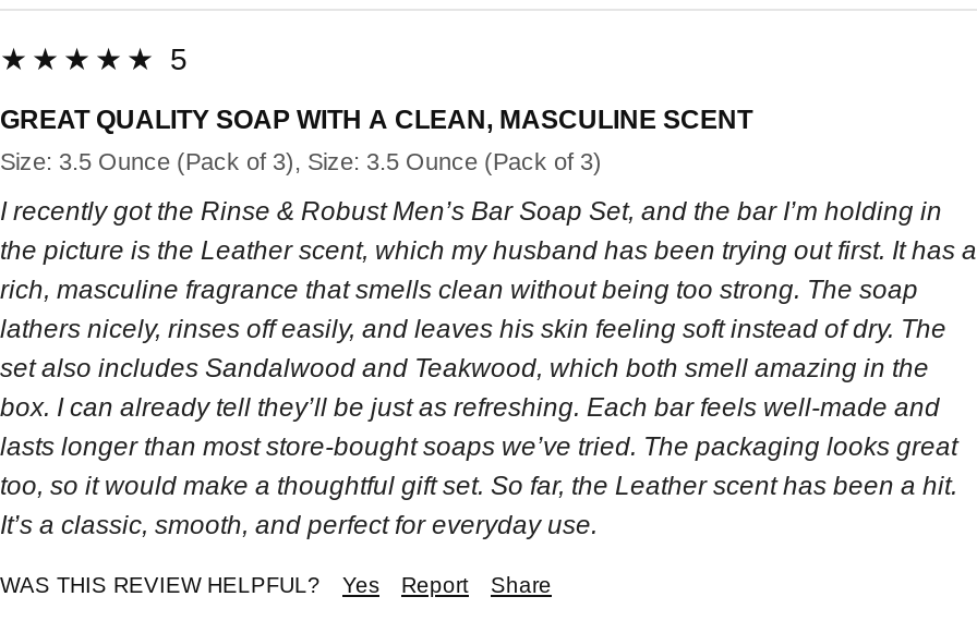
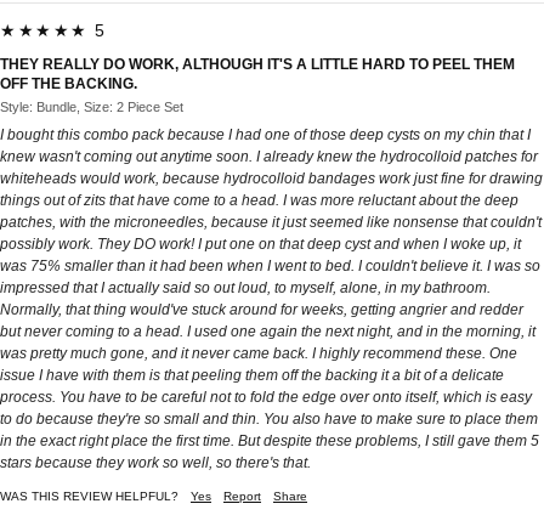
[0,105,752,174] GREAT QUALITY SOAP WITH A CLEAN, MASCULINE SCENT | Size: 3.5 Ounce (Pack of 3), Size: 3.5 Ounce (Pack of 3) -> [0,56,515,114] THEY REALLY DO WORK, ALTHOUGH IT'S A LITTLE HARD TO PEEL THEM | OFF THE BACKING. | Style: Bundle, Size: 2 Piece Set
[0,196,977,540] I recently got the Rinse & Robust Men’s Bar Soap Set, and the bar I’m holding in | the picture is the Leather scent, which my husband has been trying out first. It has a | rich, masculine fragrance that smells clean without being too strong. The soap | lathers nicely, rinses off easily, and leaves his skin feeling soft instead of dry. The | set also includes Sandalwood and Teakwood, which both smell amazing in the | box. I can already tell they’ll be just as refreshing. Each bar feels well-made and | lasts longer than most store-bought soaps we’ve tried. The packaging looks great | too, so it would make a thoughtful gift set. So far, the Leather scent has been a hit. | It’s a classic, smooth, and perfect for everyday use. -> [0,126,543,471] I bought this combo pack because I had one of those deep cysts on my chin that I | knew wasn't coming out anytime soon. I already knew the hydrocolloid patches for | whiteheads would work, because hydrocolloid bandages work just fine for drawing | things out of zits that have come to a head. I was more reluctant about the deep | patches, with the microneedles, because it just seemed like nonsense that couldn't | possibly work. They DO work! I put one on that deep cyst and when I woke up, it | was 75% smaller than it had been when I went to bed. I couldn't believe it. I was so | impressed that I actually said so out loud, to myself, alone, in my bathroom. | Normally, that thing would've stuck around for weeks, getting angrier and redder | but never coming to a head. I used one again the next night, and in the morning, it | was pretty much gone, and it never came back. I highly recommend these. One | issue I have with them is that peeling them off the backing it a bit of a delicate | process. You have to be careful not to fold the edge over onto itself, which is easy | to do because they're so small and thin. You also have to make sure to place them | in the exact right place the first time. But despite these problems, I still gave them 5 | stars because they work so well, so there's that.

